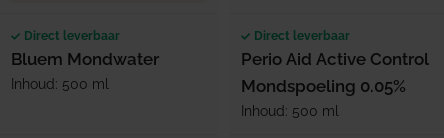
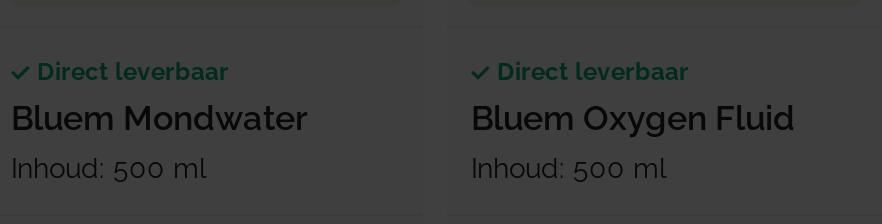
[241,49,429,96] Perio Aid Active Control | Mondspoeling 0.05% -> [471,98,795,138] Bluem Oxygen Fluid

